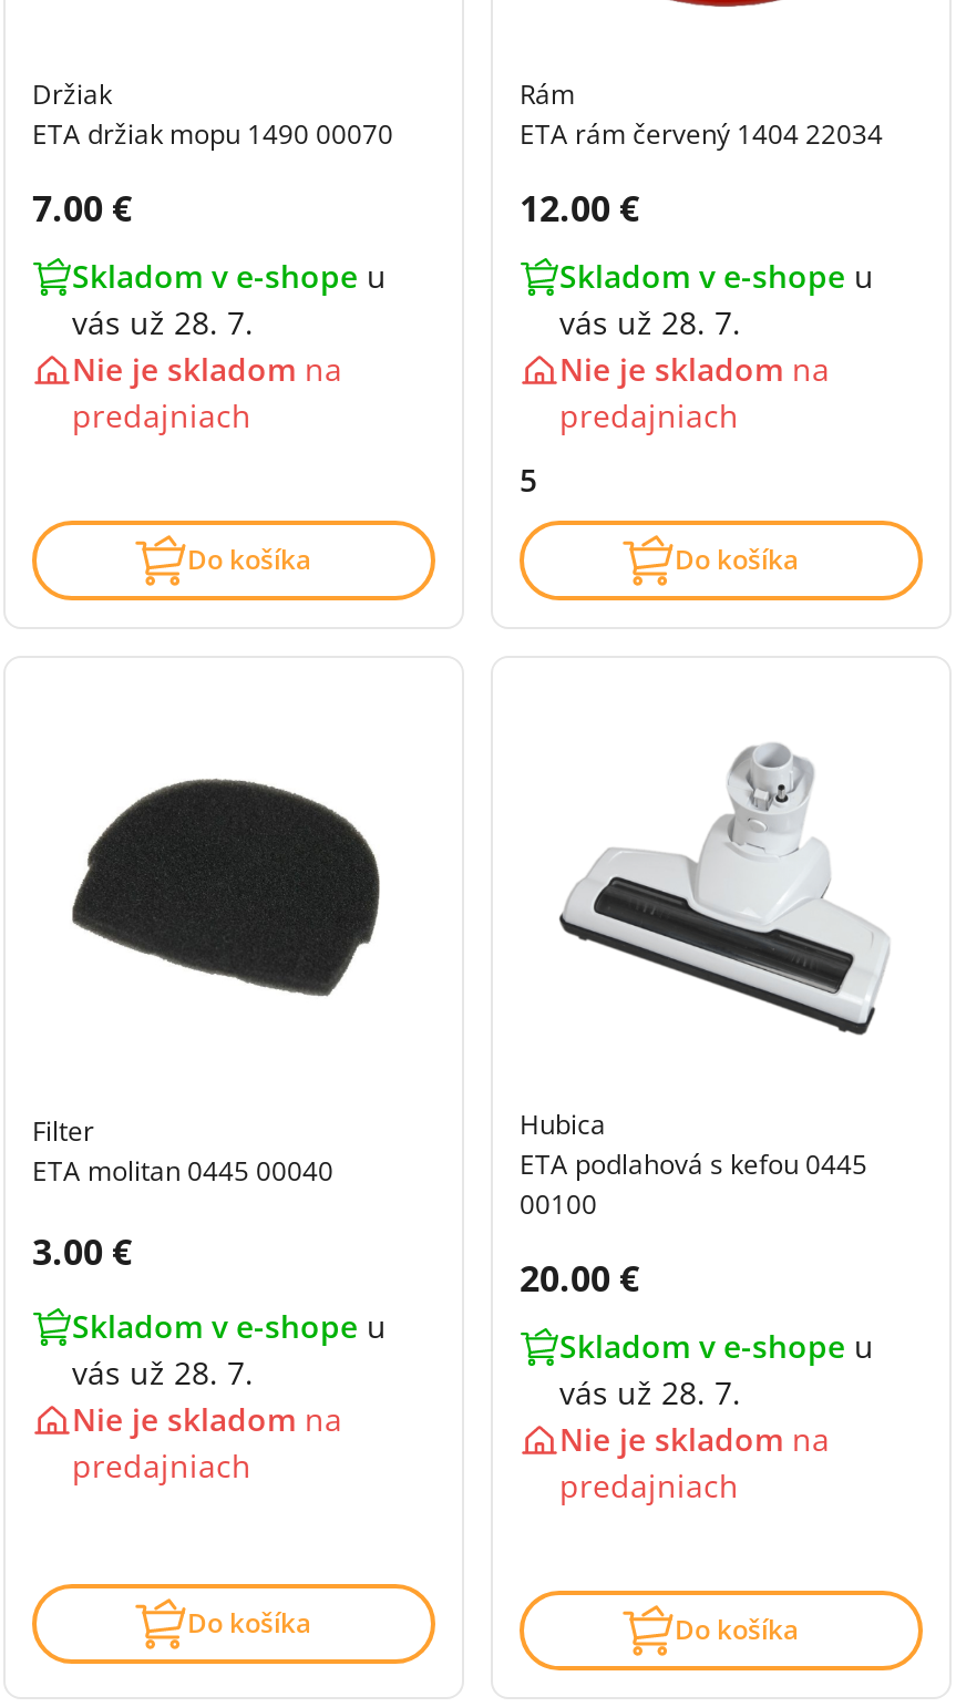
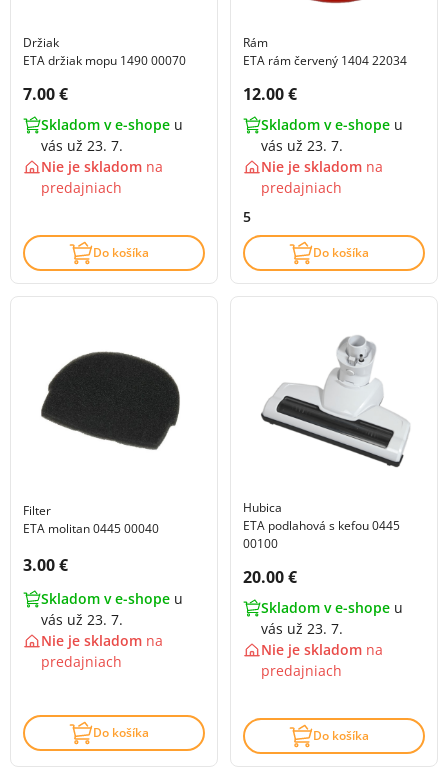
[72,301,254,343] vás už 28. 7. -> [41,136,123,155] vás už 23. 7.
[559,301,741,343] vás už 28. 7. -> [261,136,343,155] vás už 23. 7.
[72,1351,254,1393] vás už 28. 7. -> [41,610,123,629] vás už 23. 7.
[559,1371,741,1413] vás už 28. 7. -> [261,619,343,638] vás už 23. 7.

